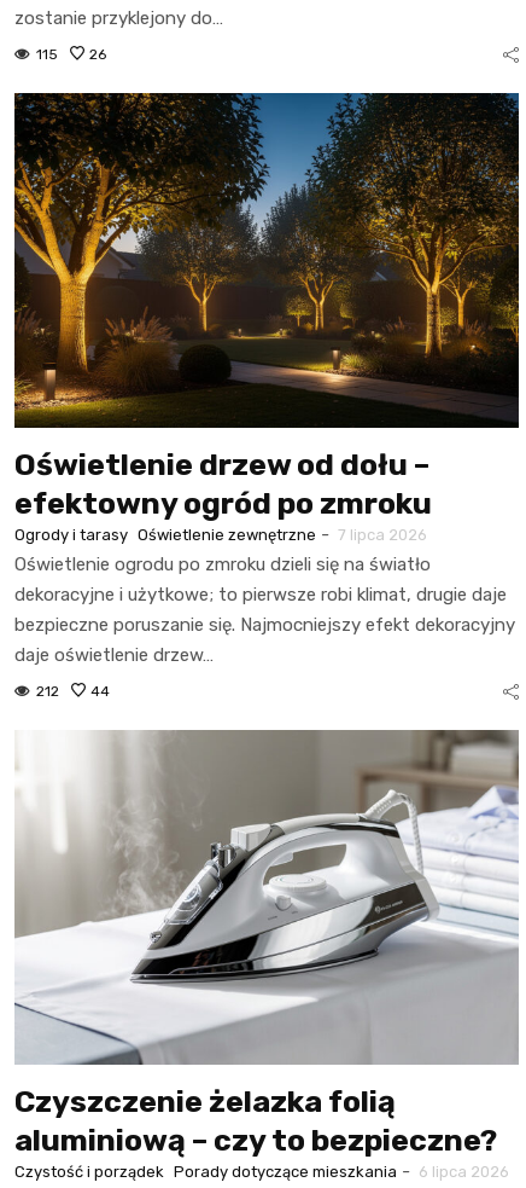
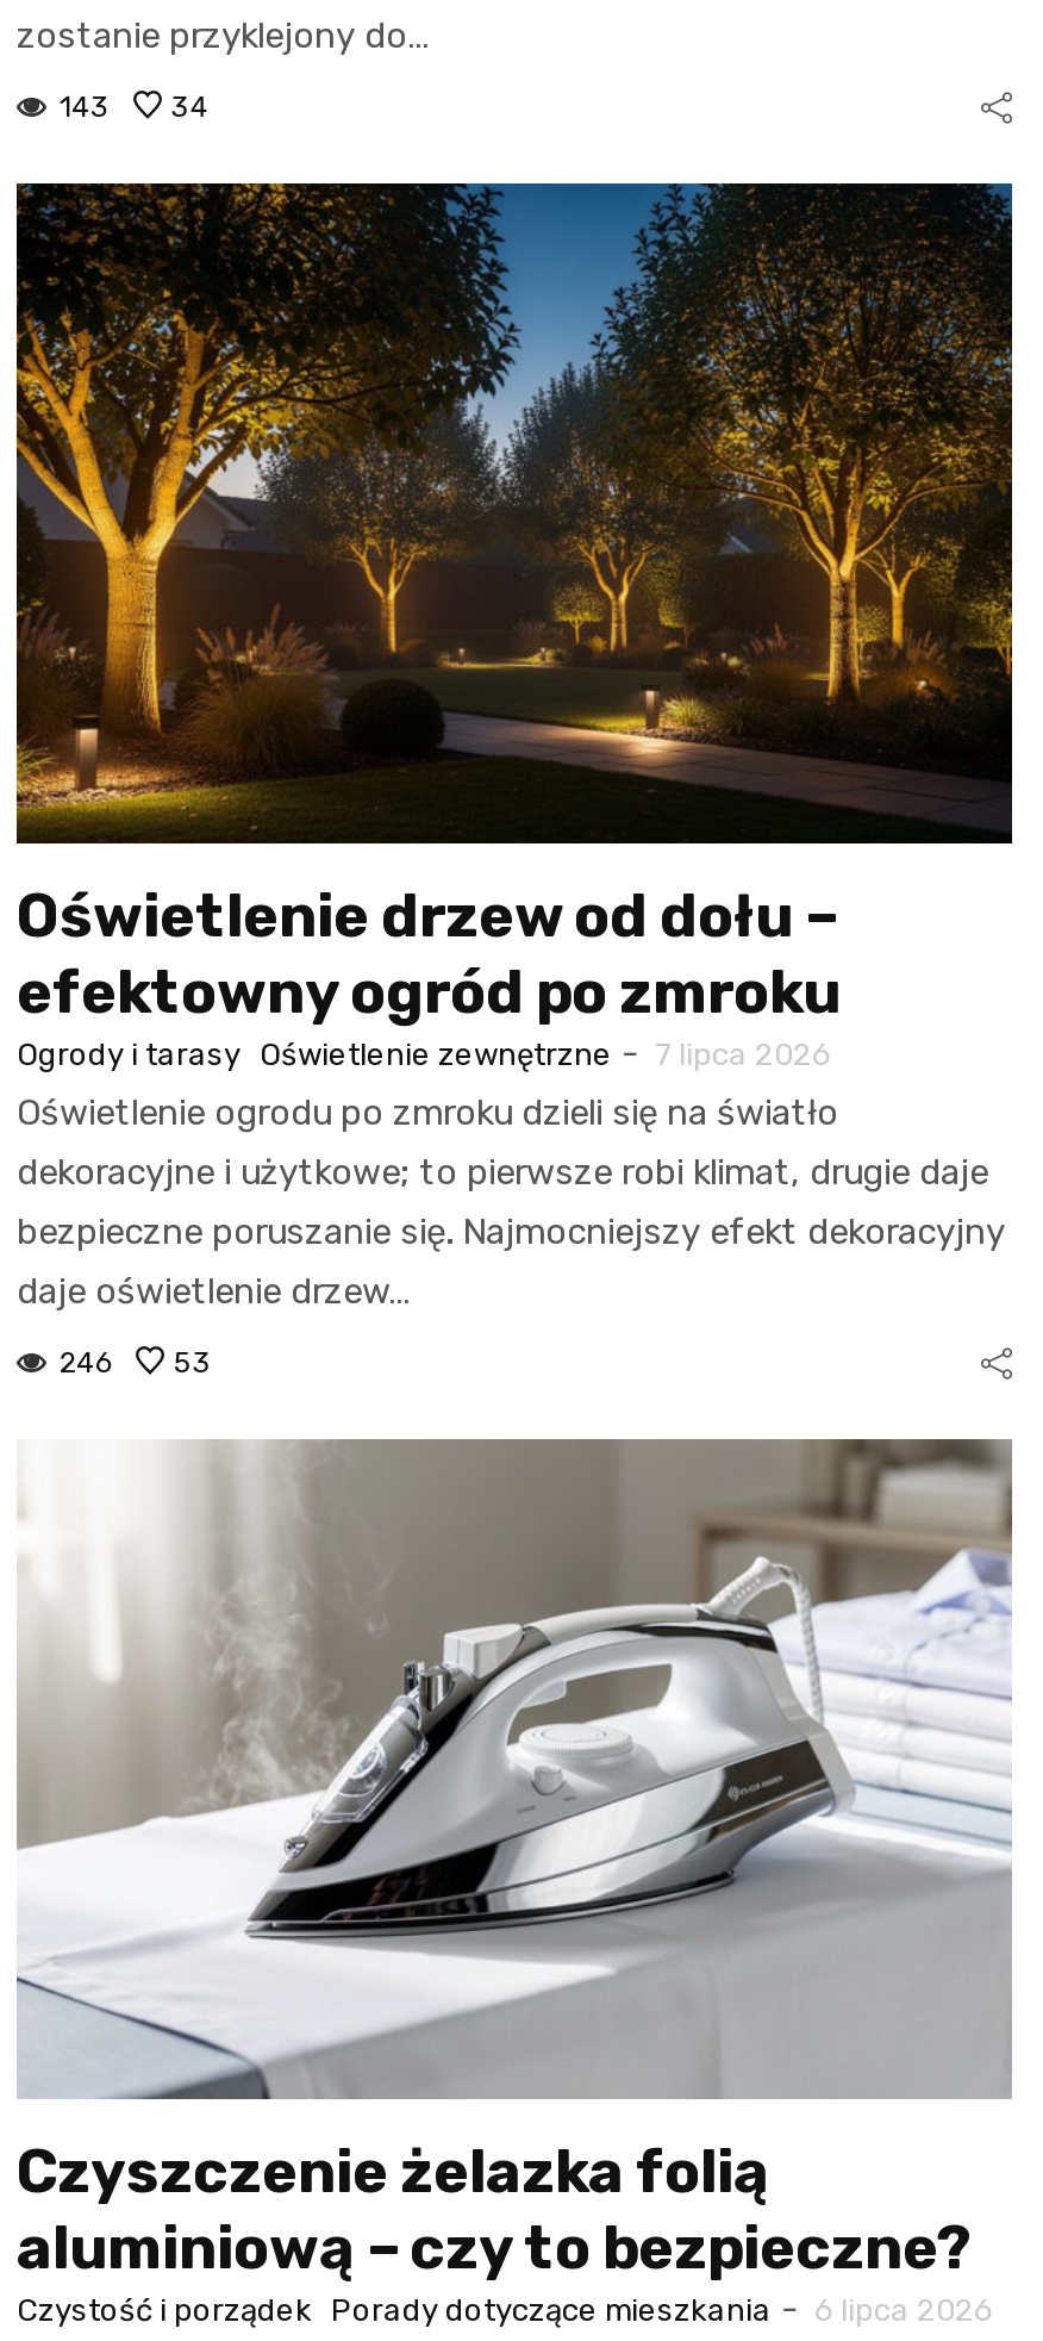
[36,46,58,63] 115 -> [60,90,110,123] 143
[89,46,106,63] 26 -> [171,90,209,123] 34
[36,683,59,700] 212 -> [60,1346,112,1380] 246
[90,683,110,700] 44 -> [173,1346,211,1380] 53

